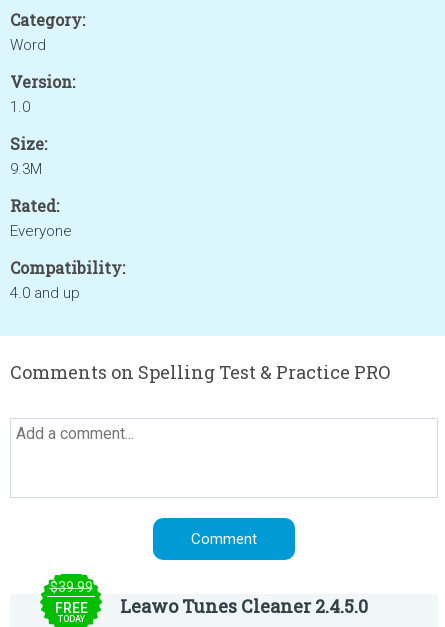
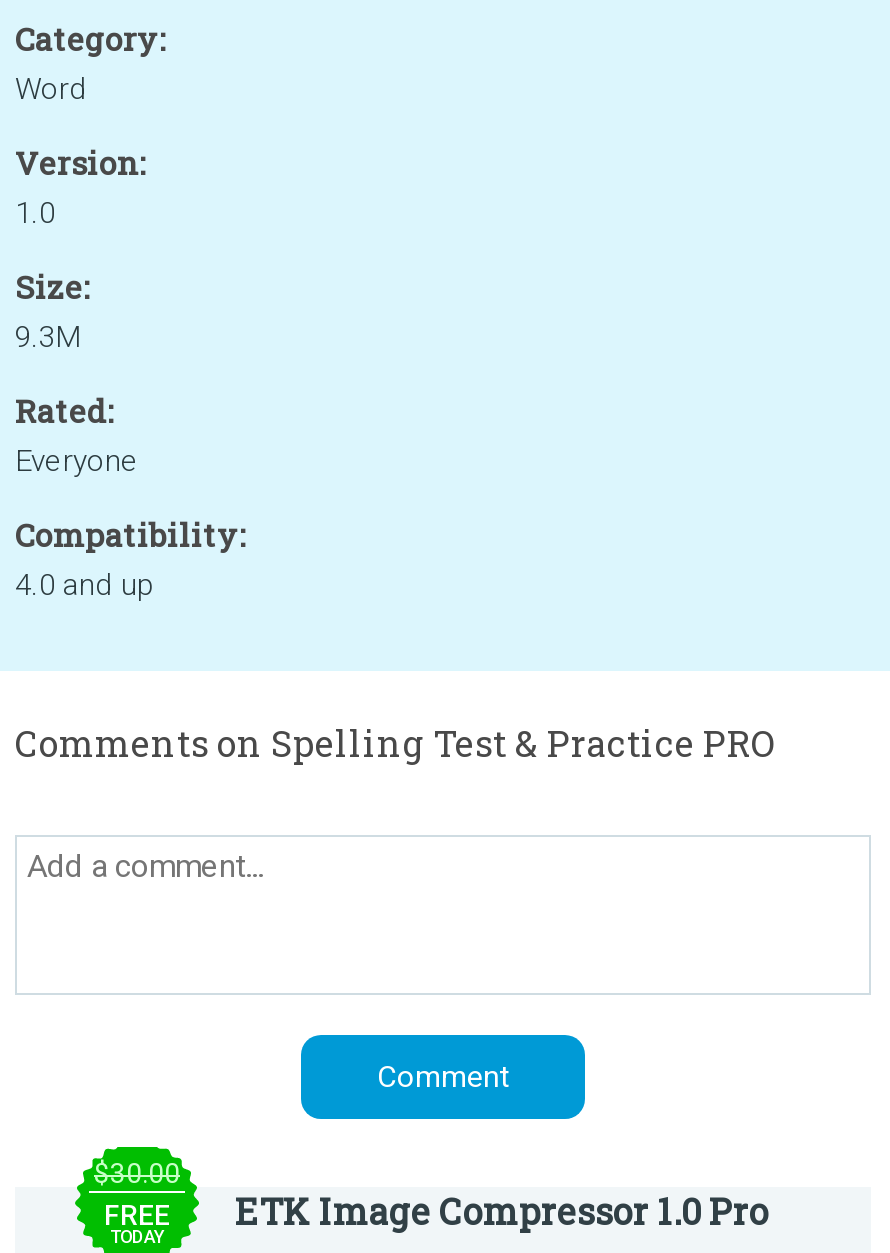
[49,579,92,595] $39.99 -> [94,1157,180,1189] $30.00
[120,594,368,618] Leawo Tunes Cleaner 2.4.5.0 -> [235,1187,769,1235] ETK Image Compressor 1.0 Pro

